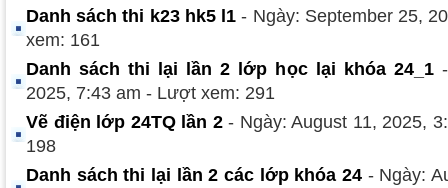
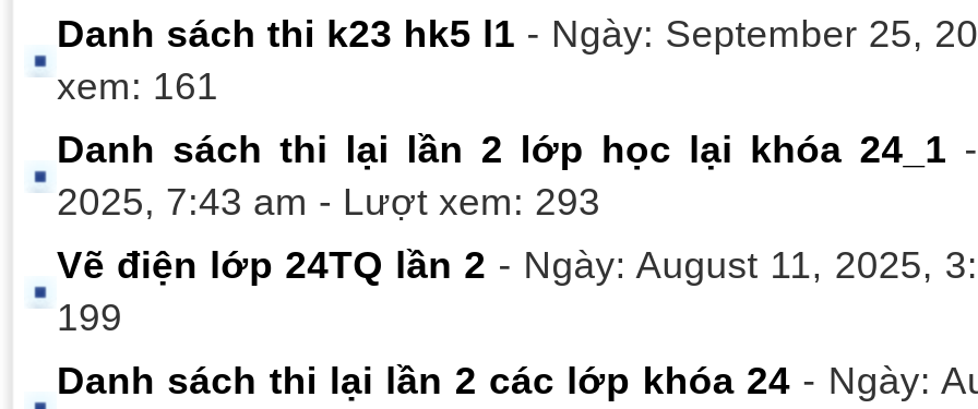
[26,83,275,103] 2025, 7:43 am - Lượt xem: 291 -> [57,180,600,224] 2025, 7:43 am - Lượt xem: 293
[26,136,56,156] 198 -> [57,296,122,339] 199

